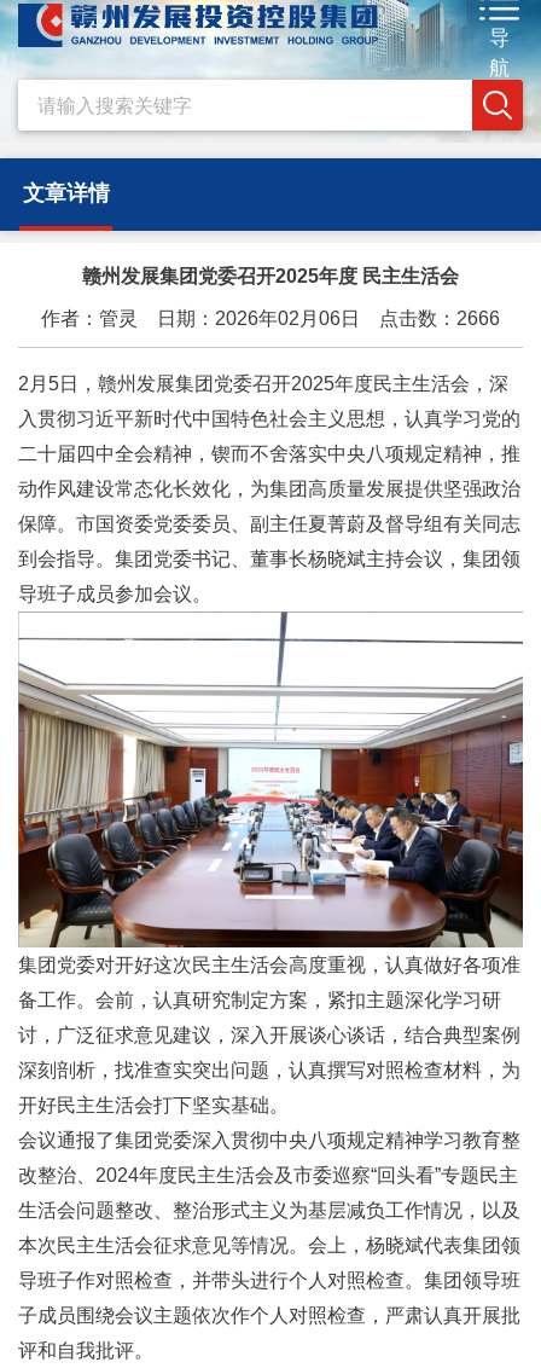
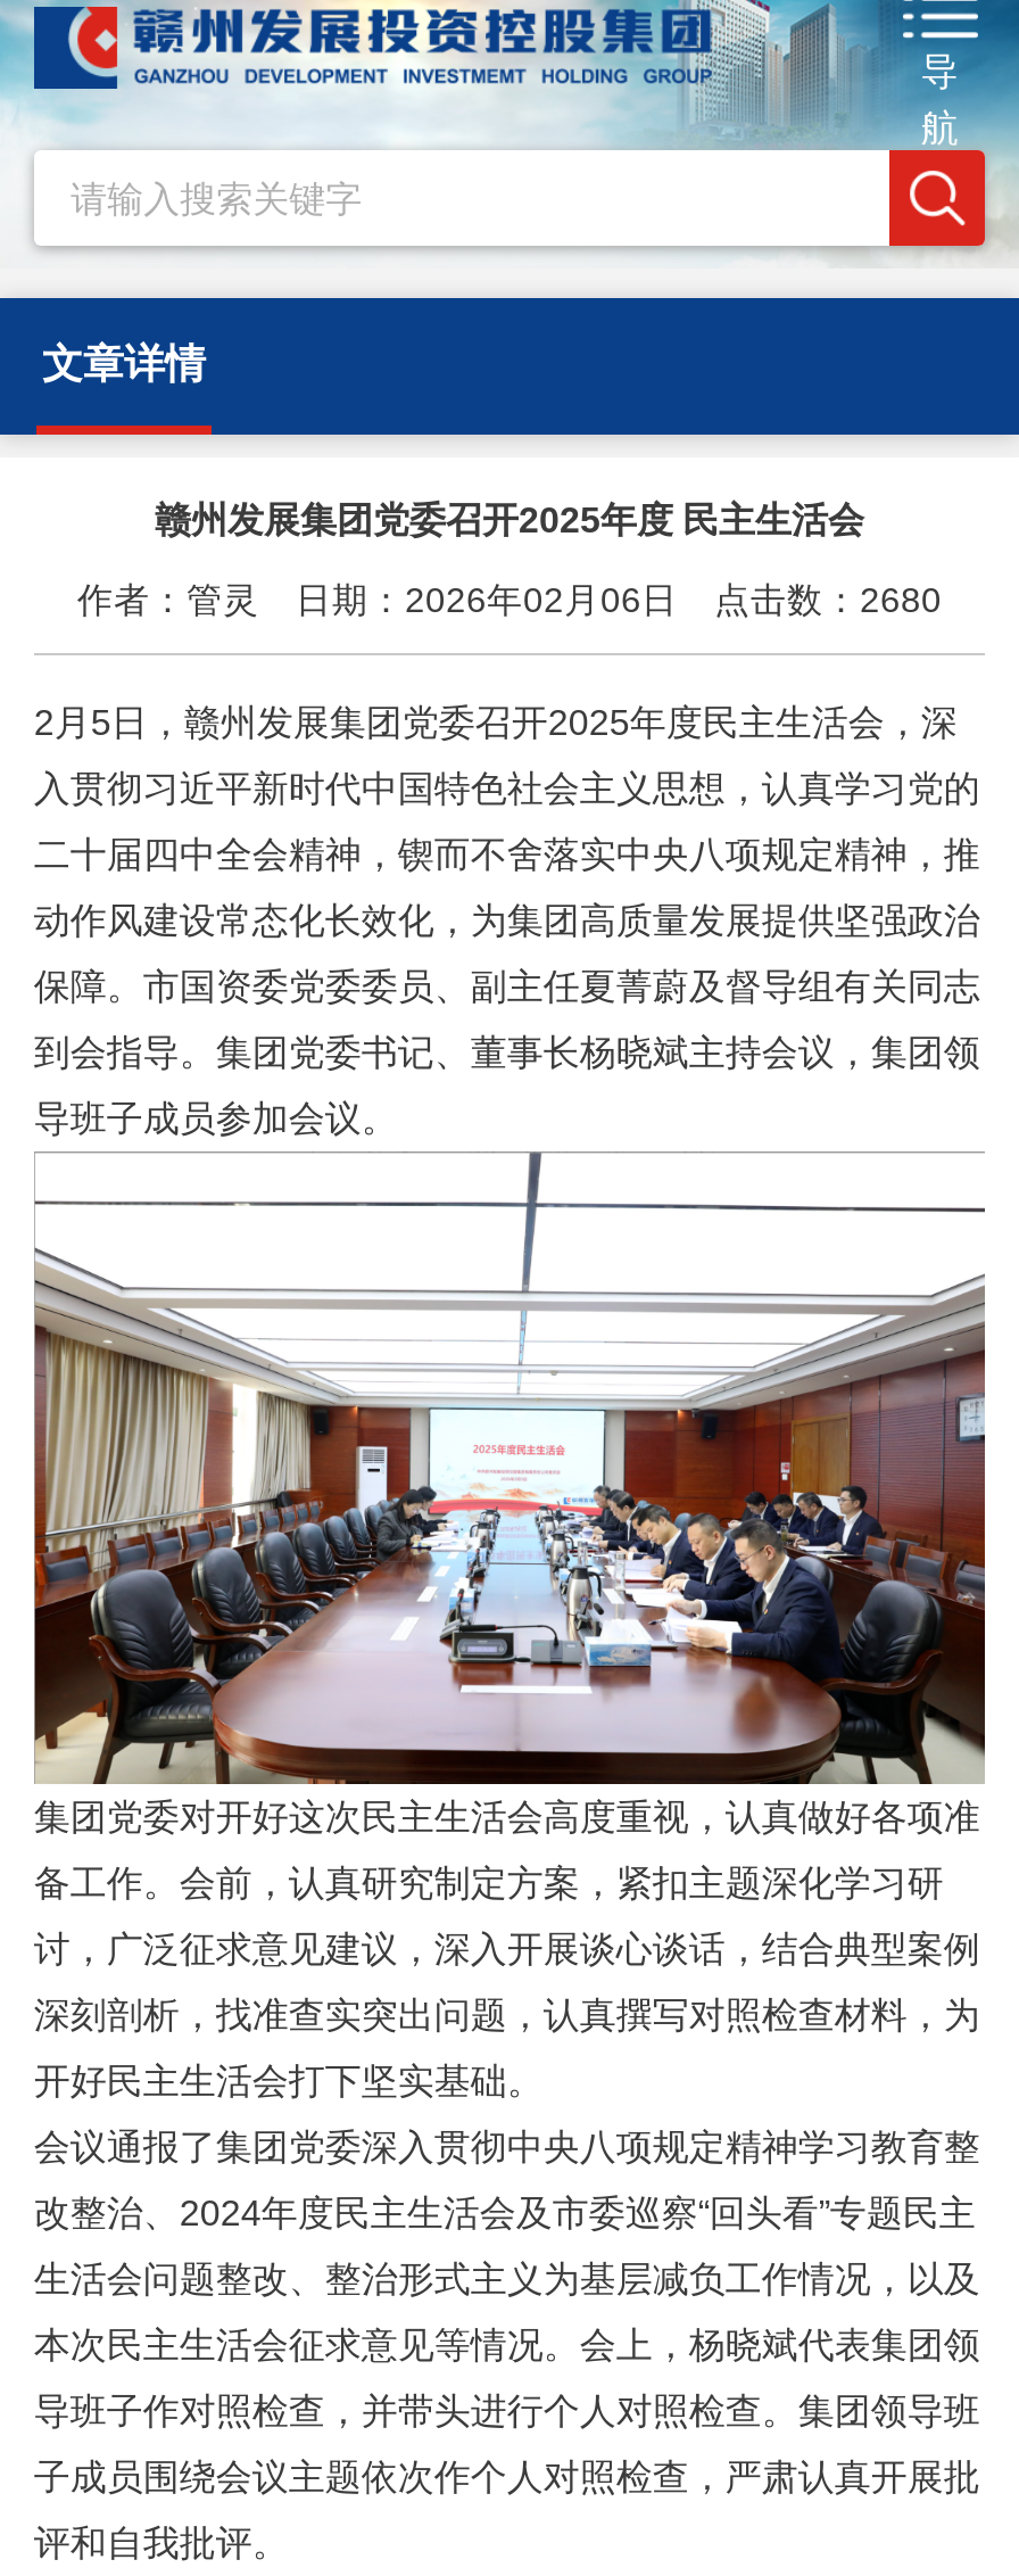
[41,308,500,329] 作者：管灵 日期：2026年02月06日 点击数：2666 -> [77,581,942,619] 作者：管灵 日期：2026年02月06日 点击数：2680

